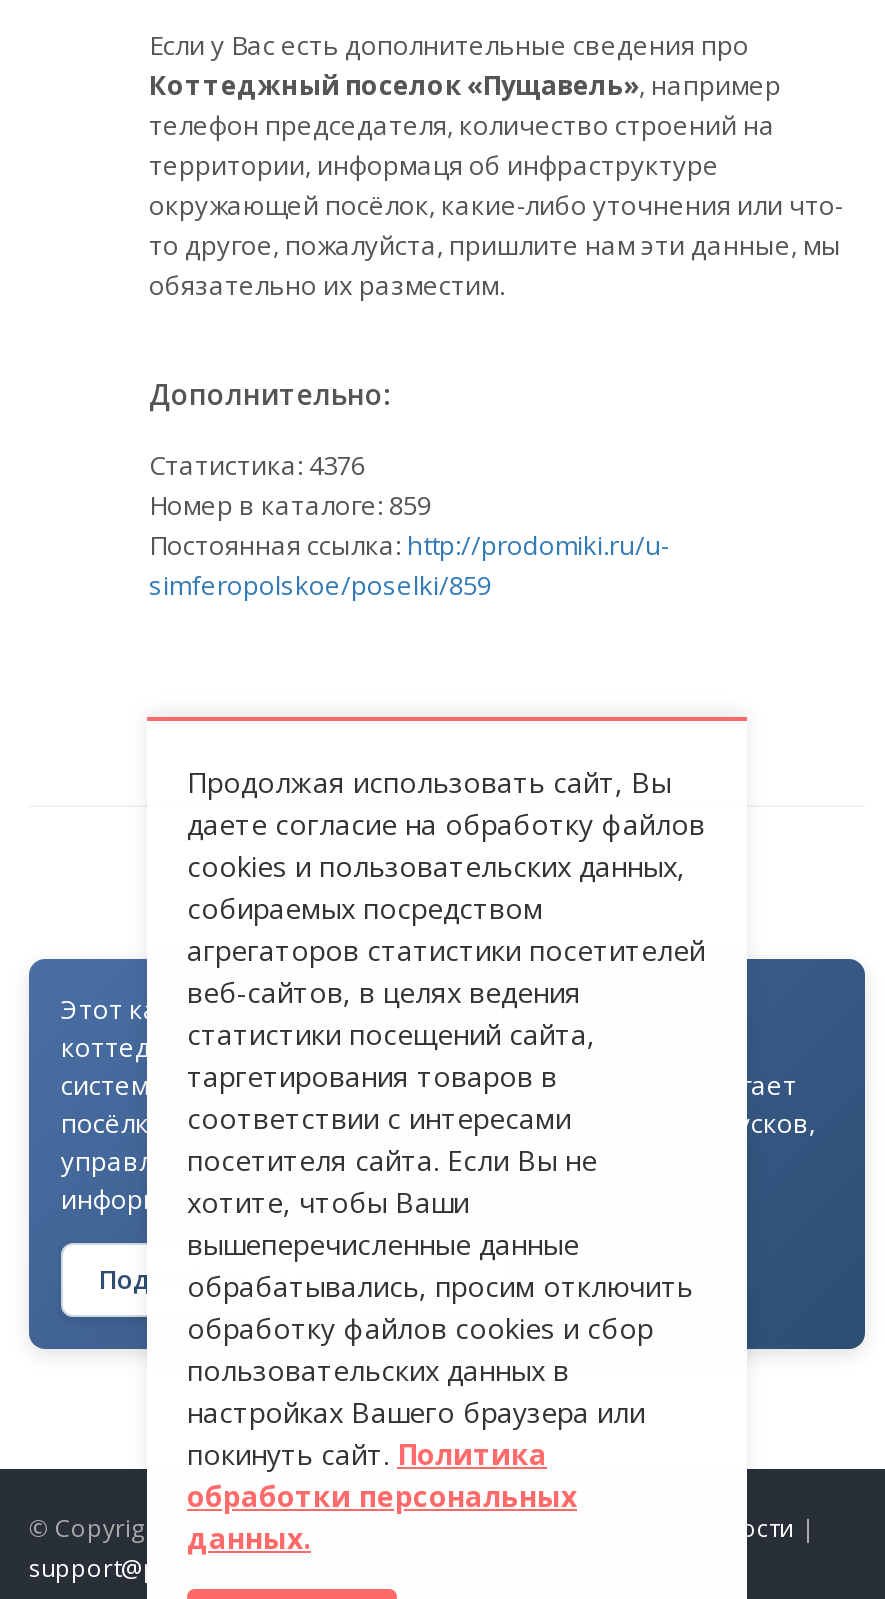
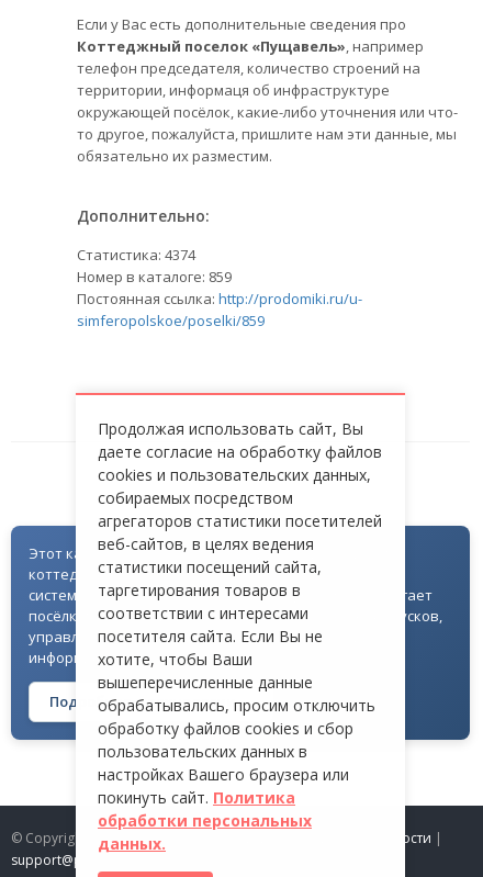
[149,447,365,483] Статистика: 4376 -> [77,245,195,265] Статистика: 4374

